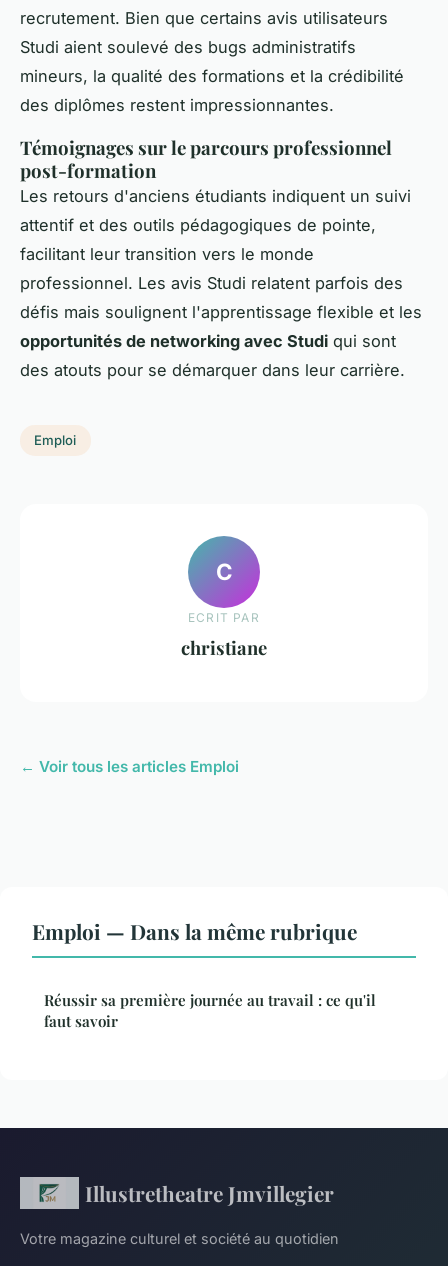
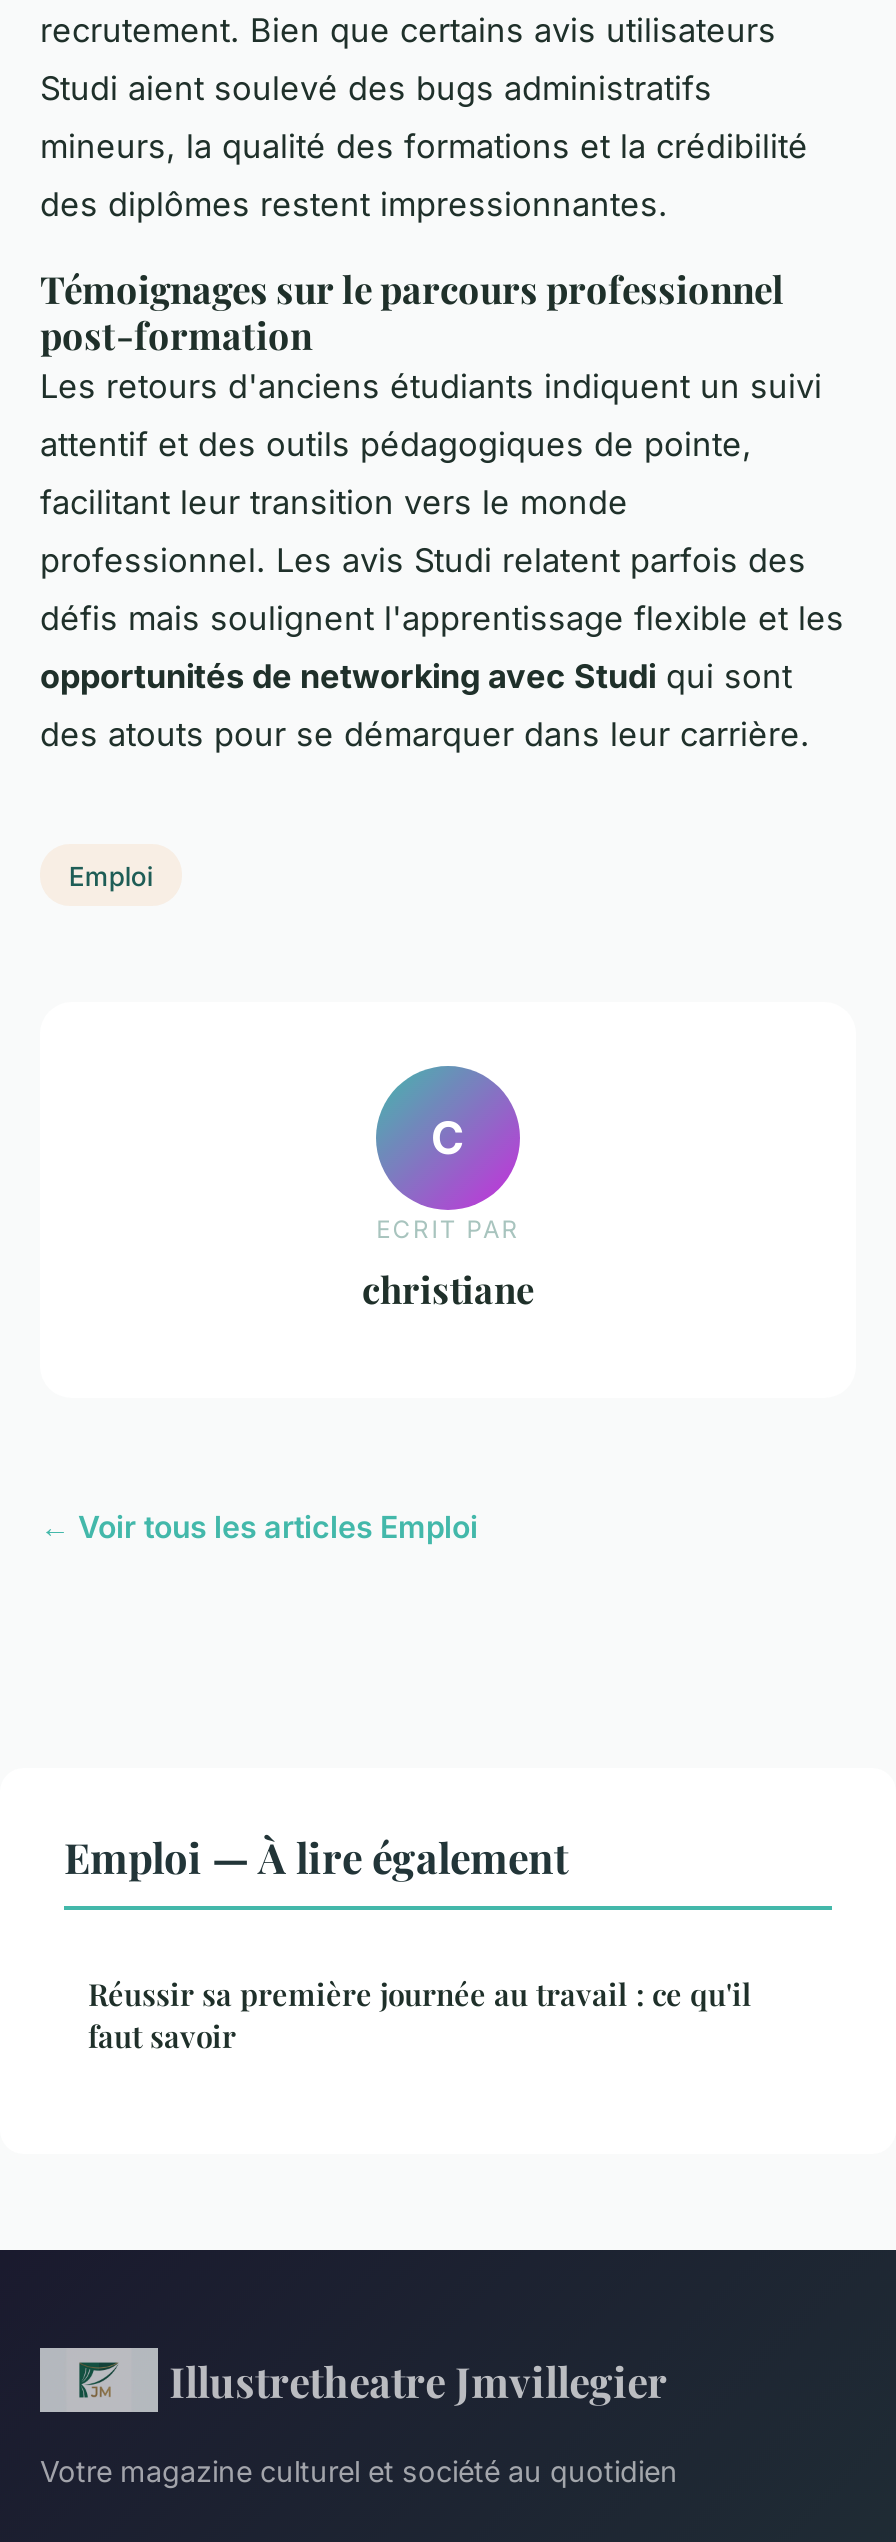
[32,916,357,944] Emploi — Dans la même rubrique -> [64,1827,568,1883] Emploi — À lire également

